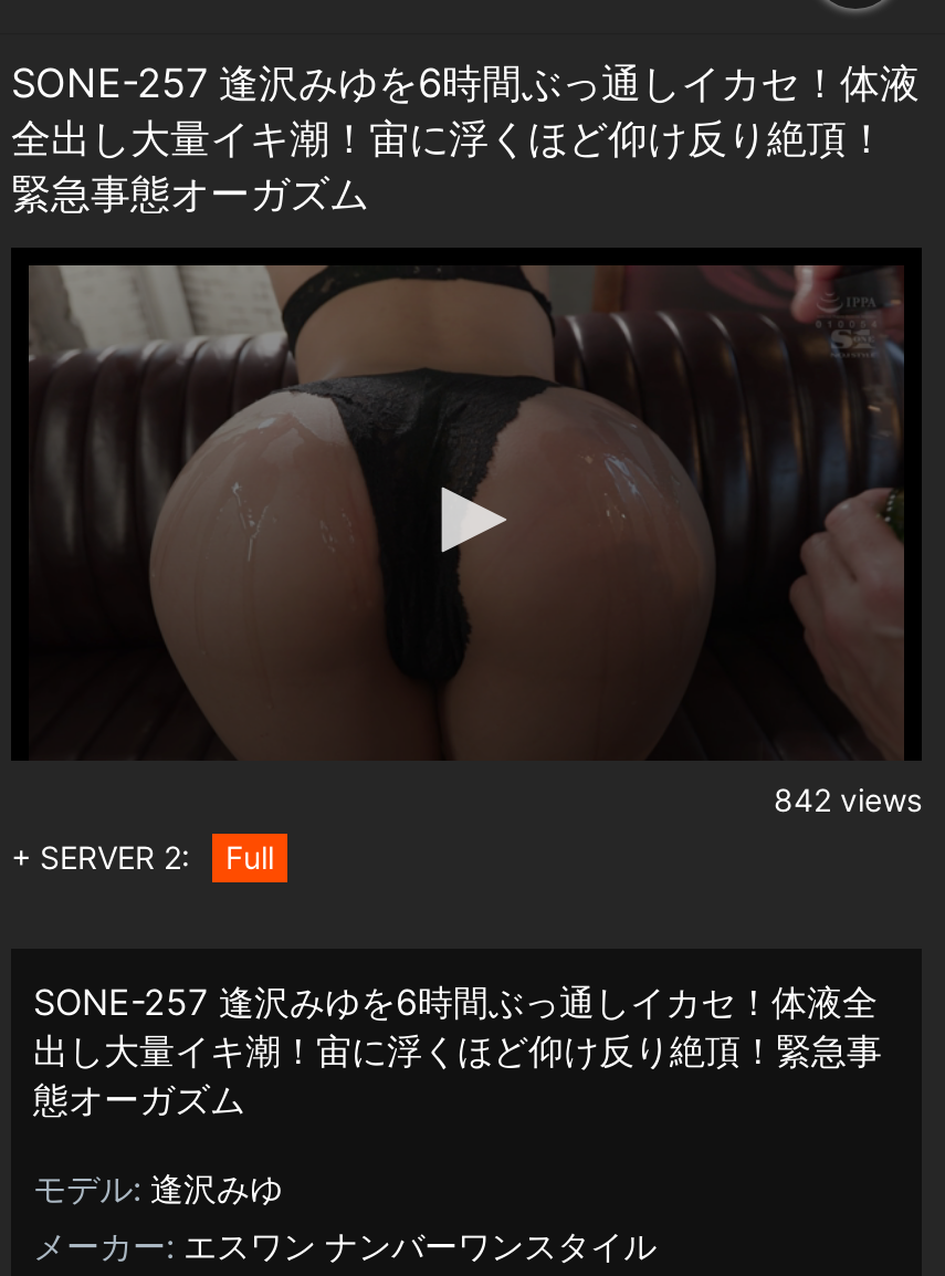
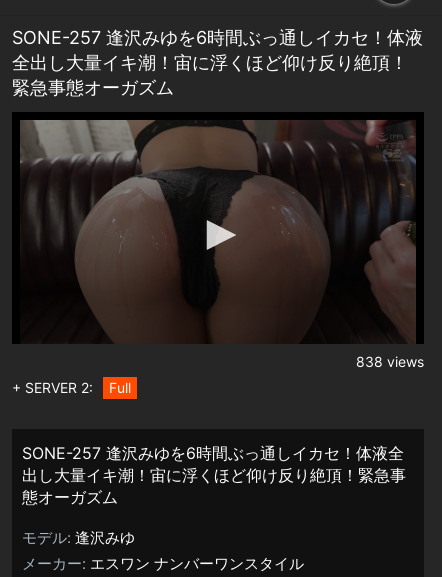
[774,781,922,818] 842 views -> [356,353,424,370] 838 views

